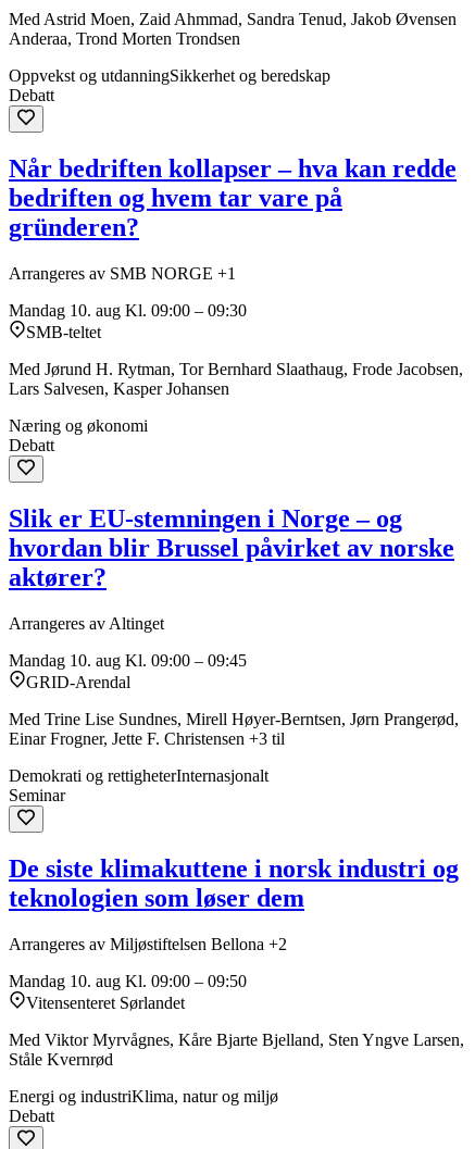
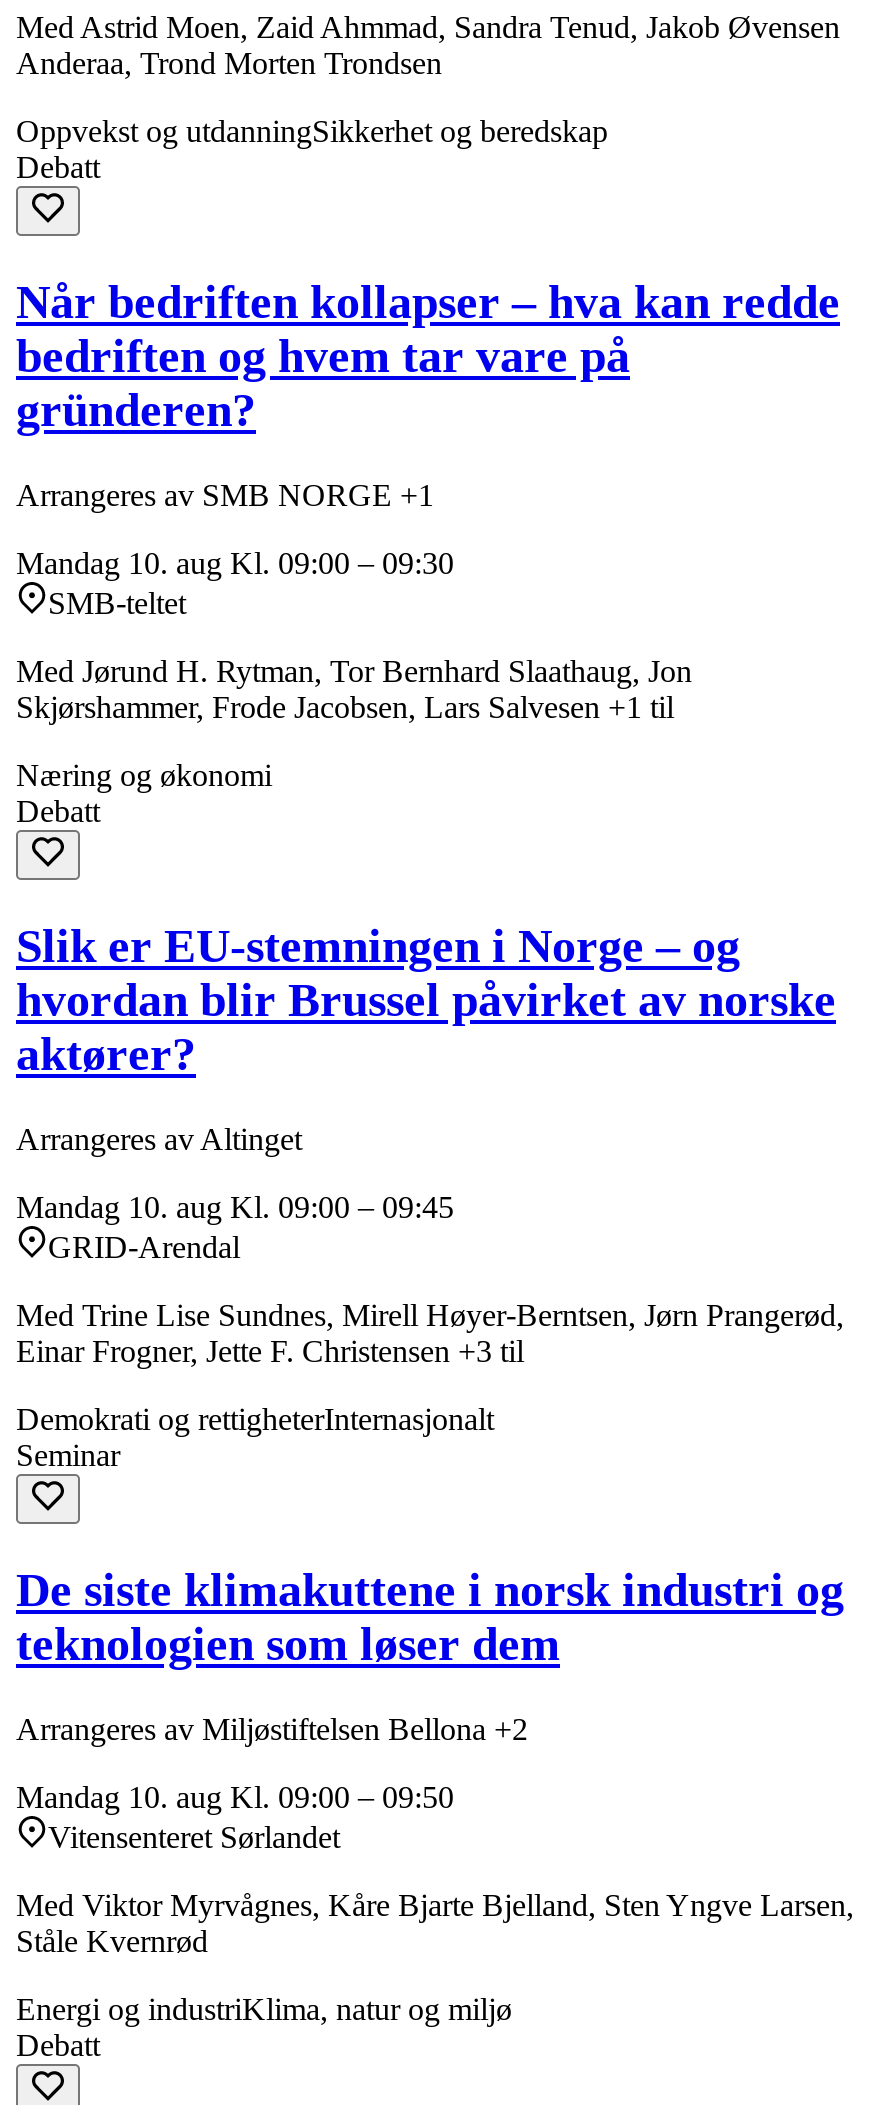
[9,360,463,398] Med Jørund H. Rytman, Tor Bernhard Slaathaug, Frode Jacobsen, | Lars Salvesen, Kasper Johansen -> [16,654,692,724] Med Jørund H. Rytman, Tor Bernhard Slaathaug, Jon | Skjørshammer, Frode Jacobsen, Lars Salvesen +1 til

